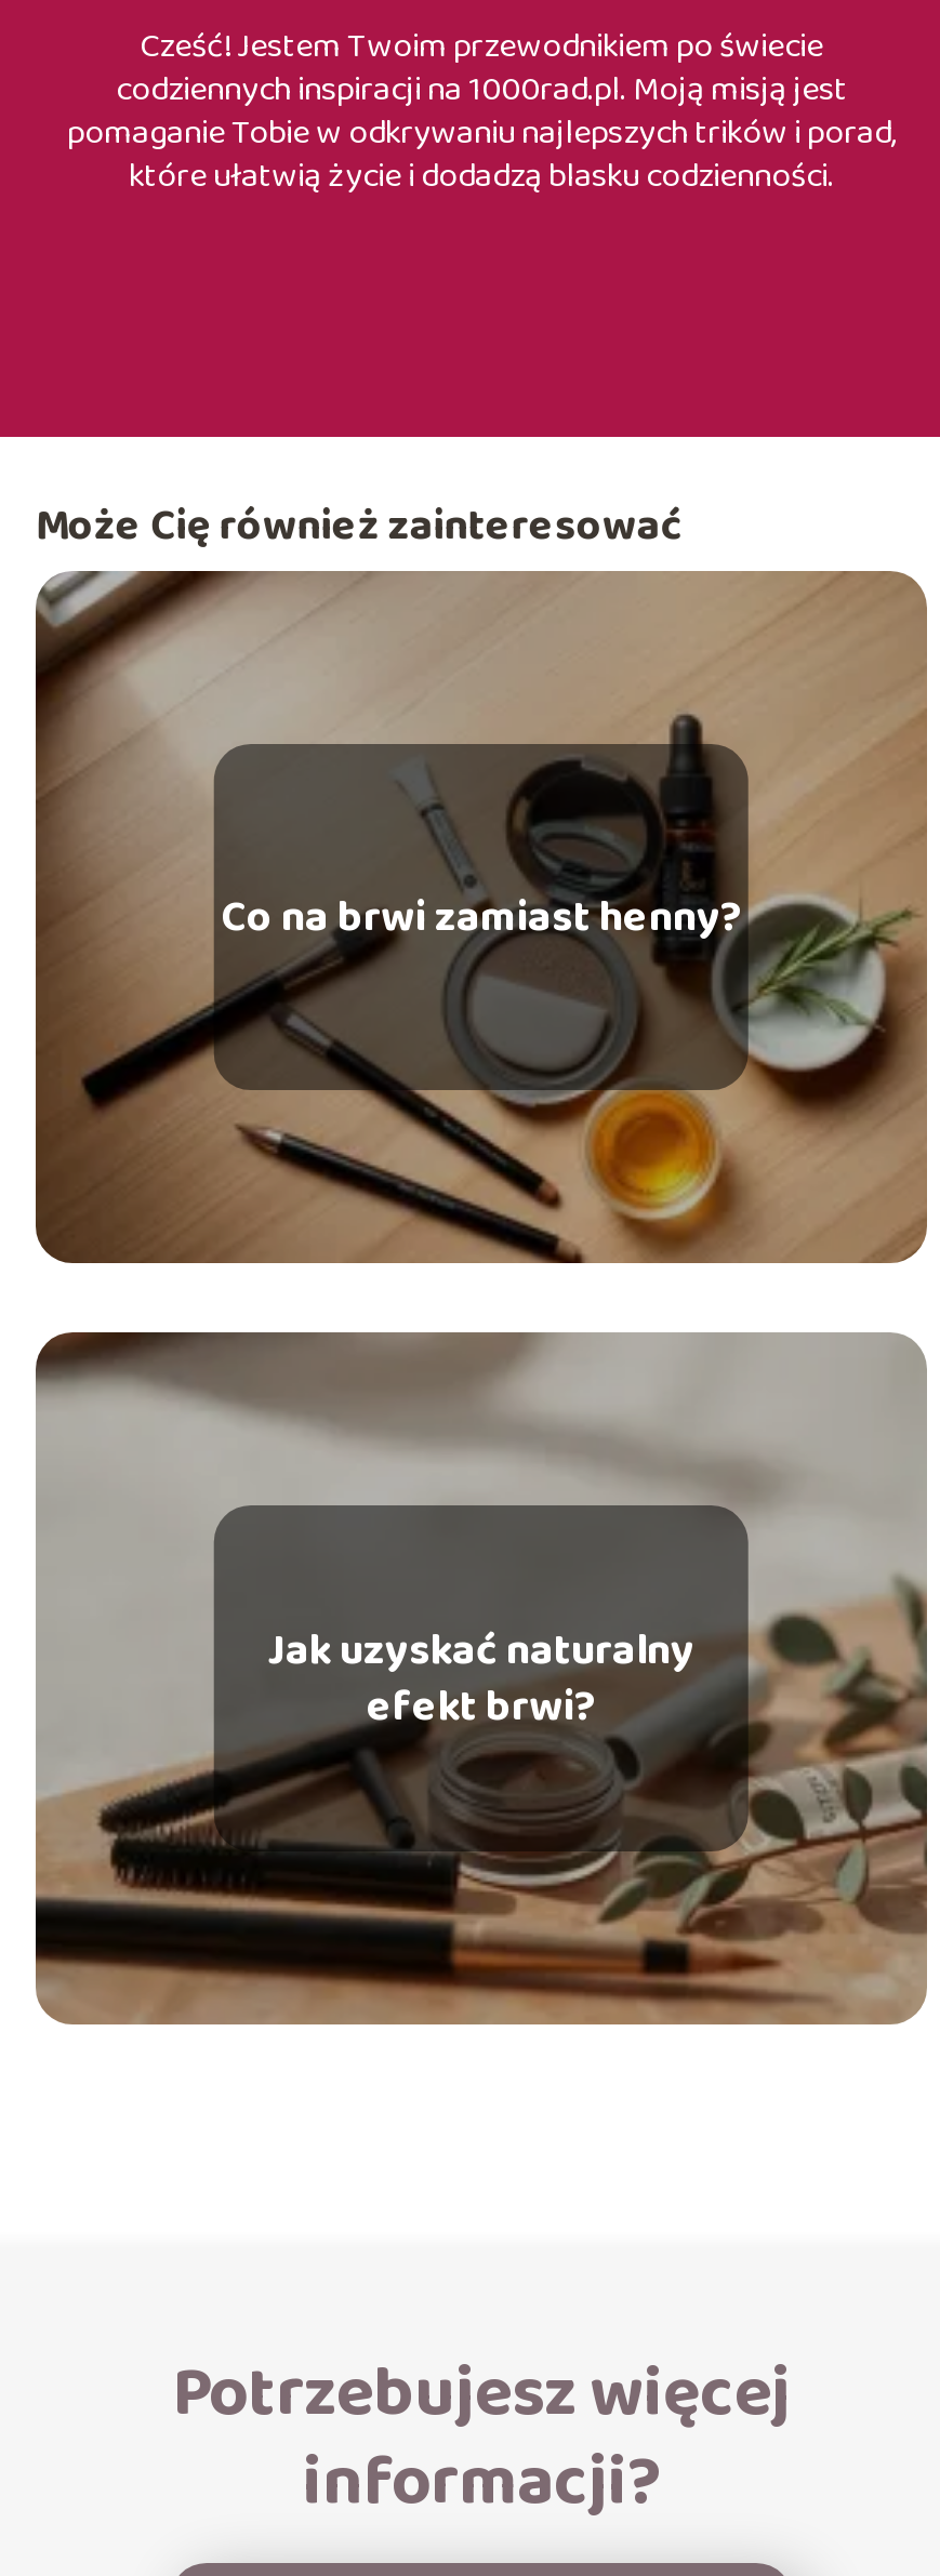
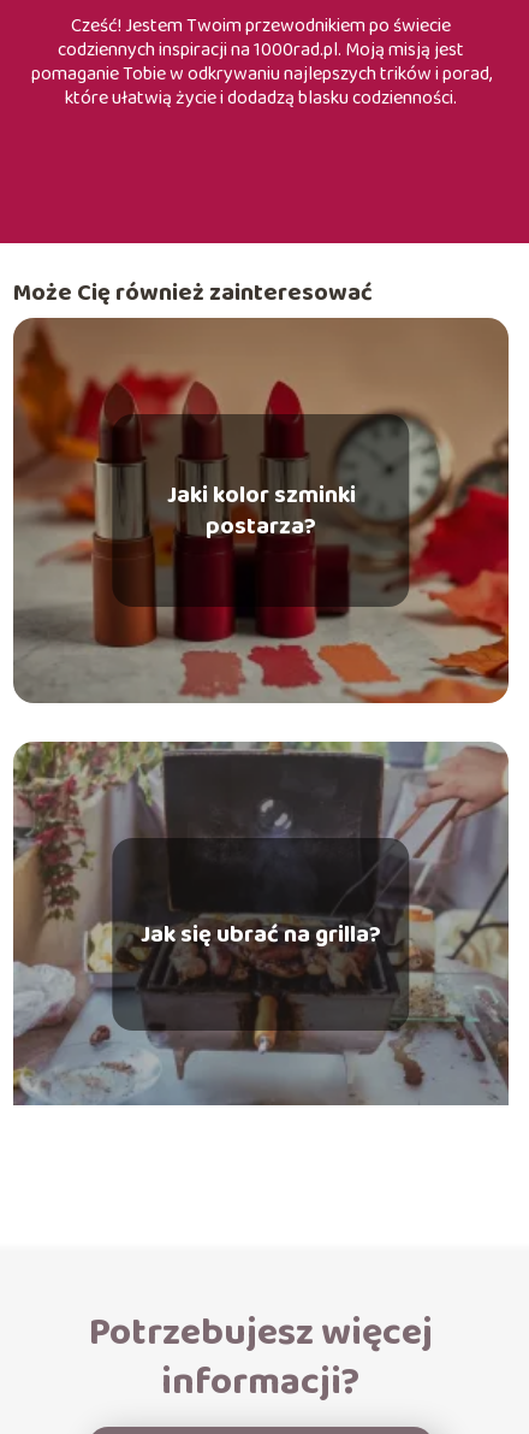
[36,571,929,1263] [image] | Co na brwi zamiast henny? -> [13,318,510,703] [image] | Jaki kolor szminki | postarza?
[34,1332,929,2027] [image] | Jak uzyskać naturalny | efekt brwi? -> [12,742,509,1127] [image] | Jak się ubrać na grilla?

